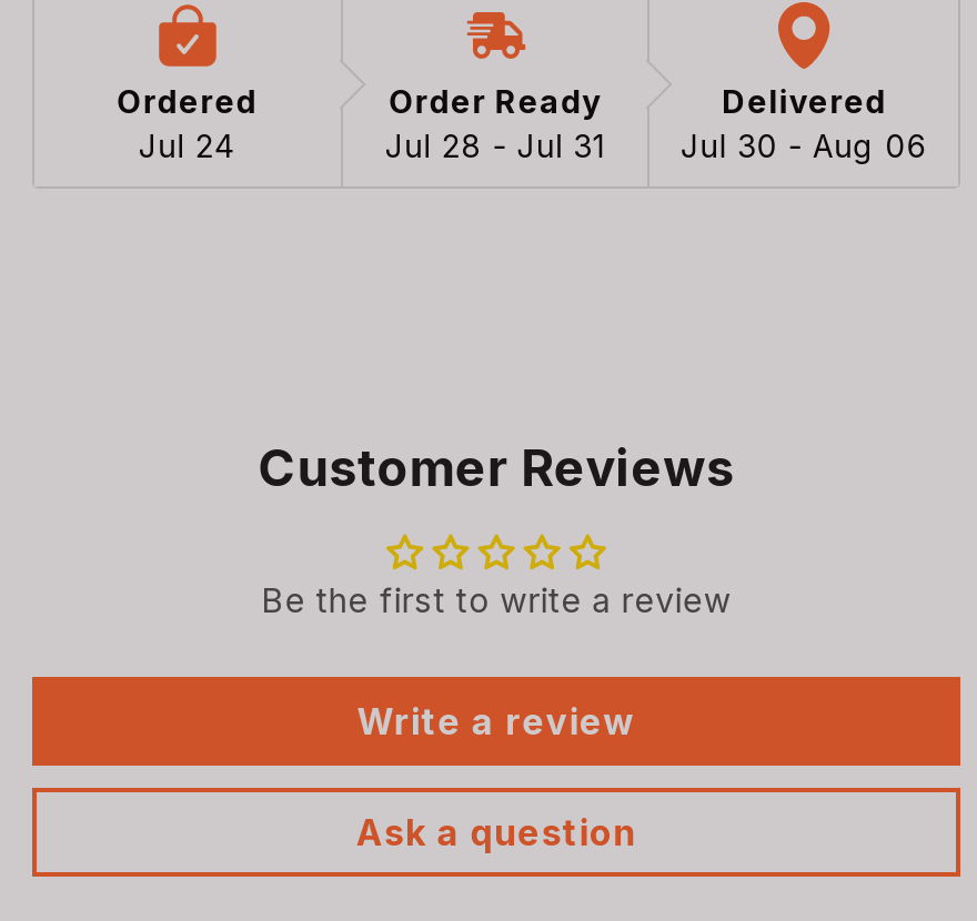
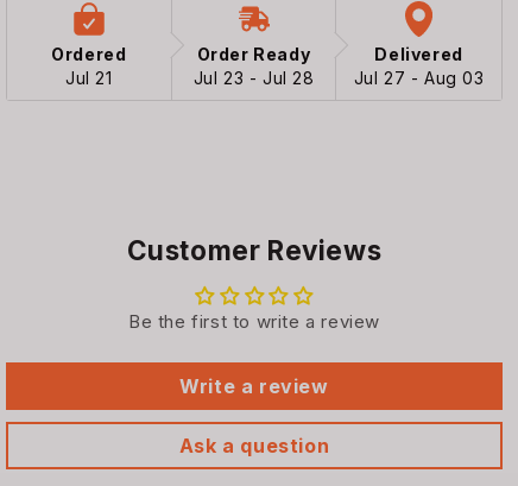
[139,127,236,165] Jul 24 -> [65,68,112,88] Jul 21
[385,127,605,165] Jul 28 - Jul 31 -> [193,68,314,88] Jul 23 - Jul 28
[681,127,927,165] Jul 30 - Aug 06 -> [354,68,484,88] Jul 27 - Aug 03

